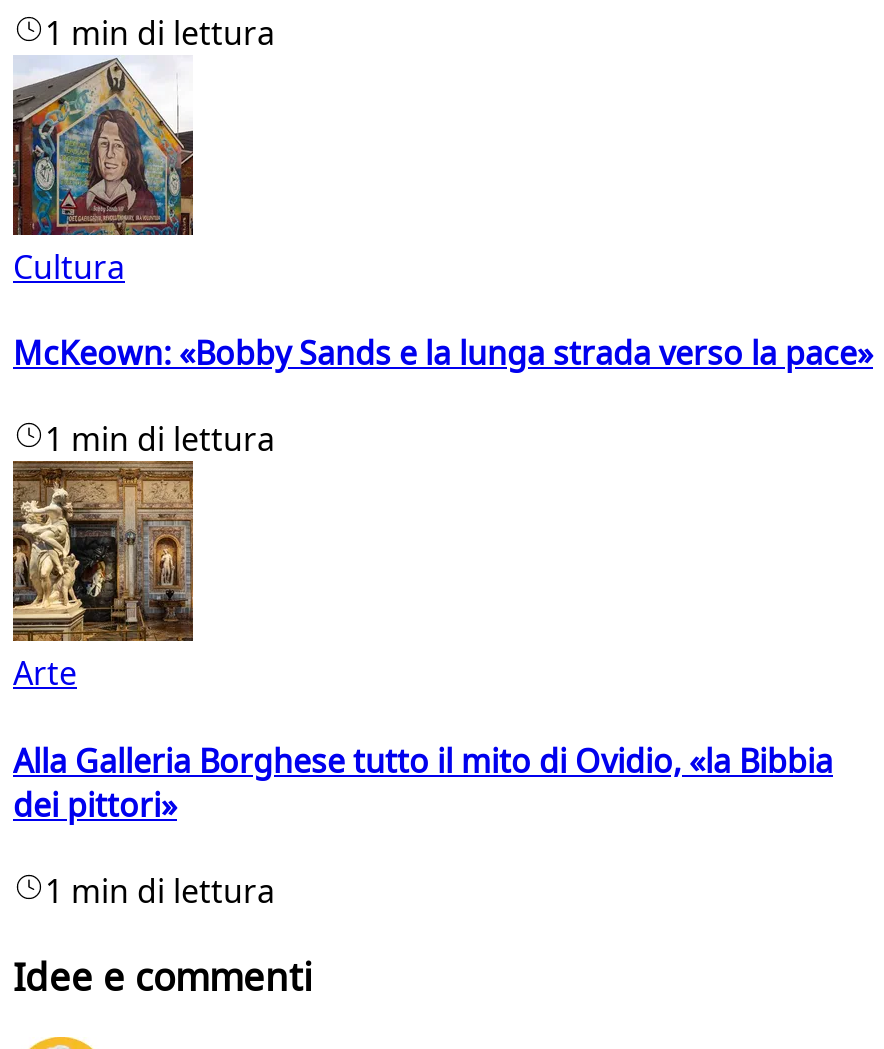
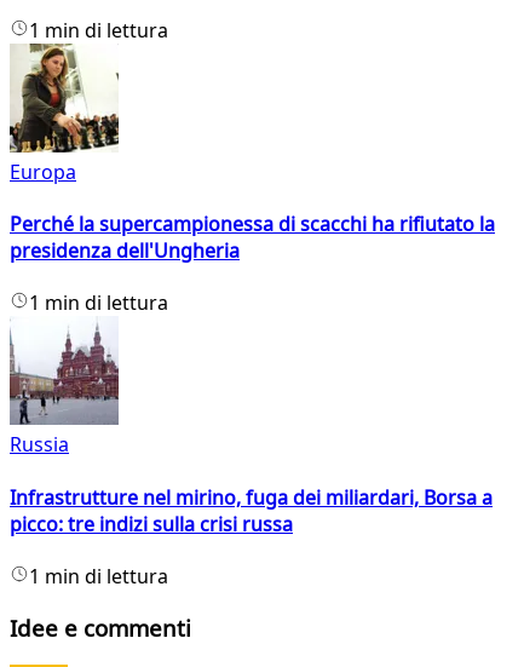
[11,59,195,288] [image] | Cultura -> [10,46,120,185] [image] | Europa
[13,331,873,375] McKeown: «Bobby Sands e la lunga strada verso la pace» -> [10,211,495,264] Perché la supercampionessa di scacchi ha rifiutato la | presidenza dell'Ungheria
[11,459,195,696] [image] | Arte -> [8,316,120,458] [image] | Russia
[13,738,833,826] Alla Galleria Borghese tutto il mito di Ovidio, «la Bibbia | dei pittori» -> [10,484,493,537] Infrastrutture nel mirino, fuga dei miliardari, Borsa a | picco: tre indizi sulla crisi russa

